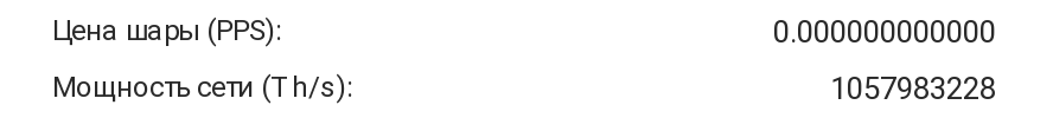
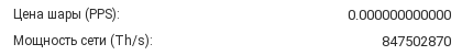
[830,70,996,105] 1057983228 -> [382,33,451,49] 847502870

